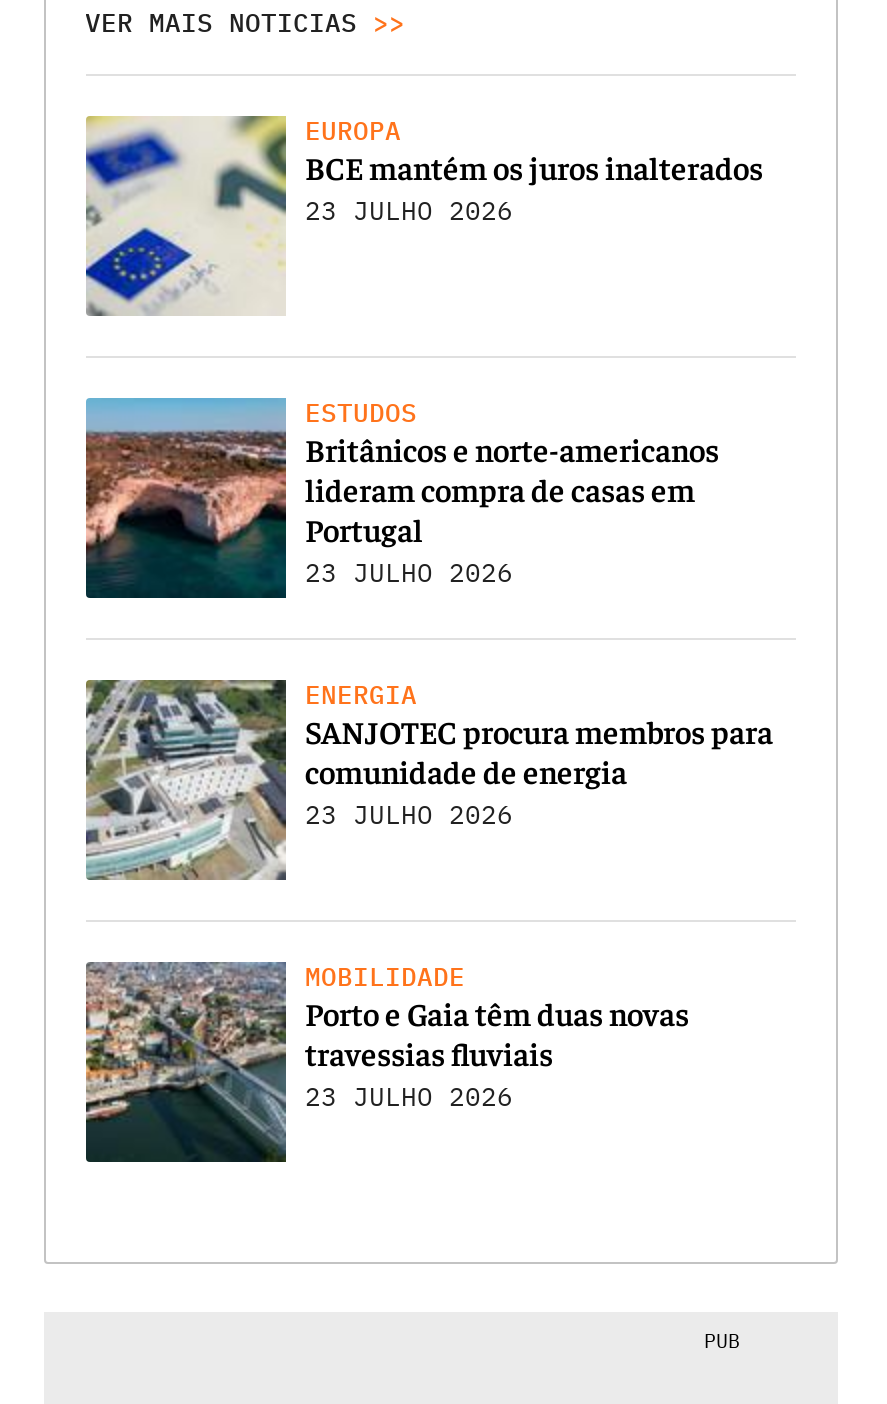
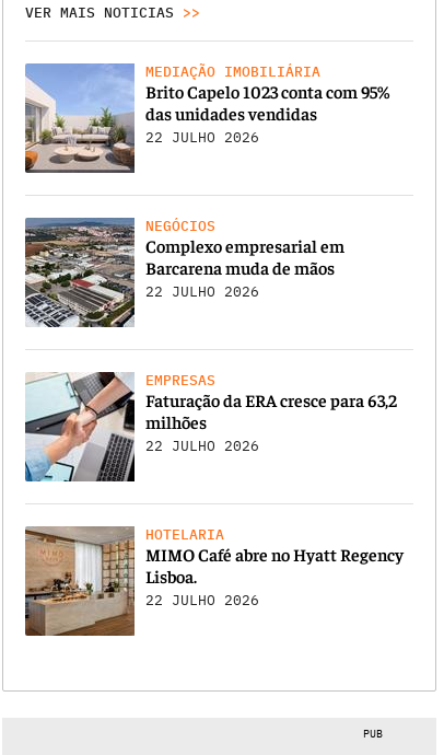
[84,113,763,316] [image] | EUROPA | BCE mantém os juros inalterados | 23 JULHO 2026 -> [24,62,389,174] [image] | MEDIAÇÃO IMOBILIÁRIA | Brito Capelo 1023 conta com 95% | das unidades vendidas | 22 JULHO 2026
[84,395,719,600] [image] | ESTUDOS | Britânicos e norte-americanos | lideram compra de casas em | Portugal | 23 JULHO 2026 -> [24,216,344,328] [image] | NEGÓCIOS | Complexo empresarial em | Barcarena muda de mãos | 22 JULHO 2026
[84,677,773,882] [image] | ENERGIA | SANJOTEC procura membros para | comunidade de energia | 23 JULHO 2026 -> [24,371,396,483] [image] | EMPRESAS | Faturação da ERA cresce para 63,2 | milhões | 22 JULHO 2026
[84,959,689,1164] [image] | MOBILIDADE | Porto e Gaia têm duas novas | travessias fluviais | 23 JULHO 2026 -> [24,525,403,637] [image] | HOTELARIA | MIMO Café abre no Hyatt Regency | Lisboa. | 22 JULHO 2026

